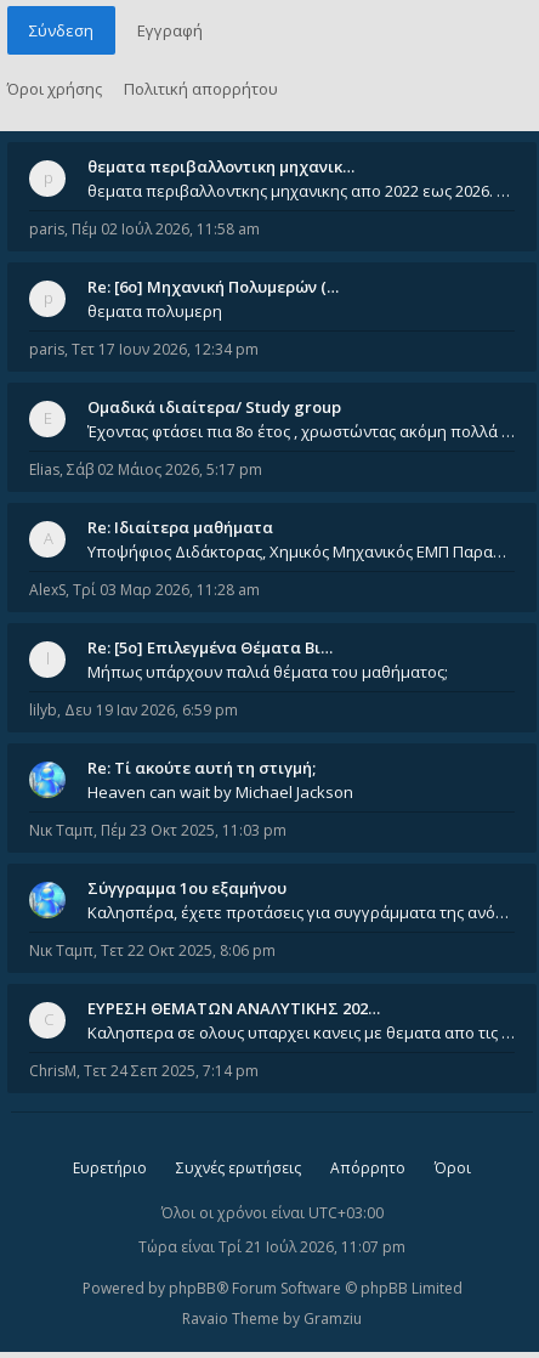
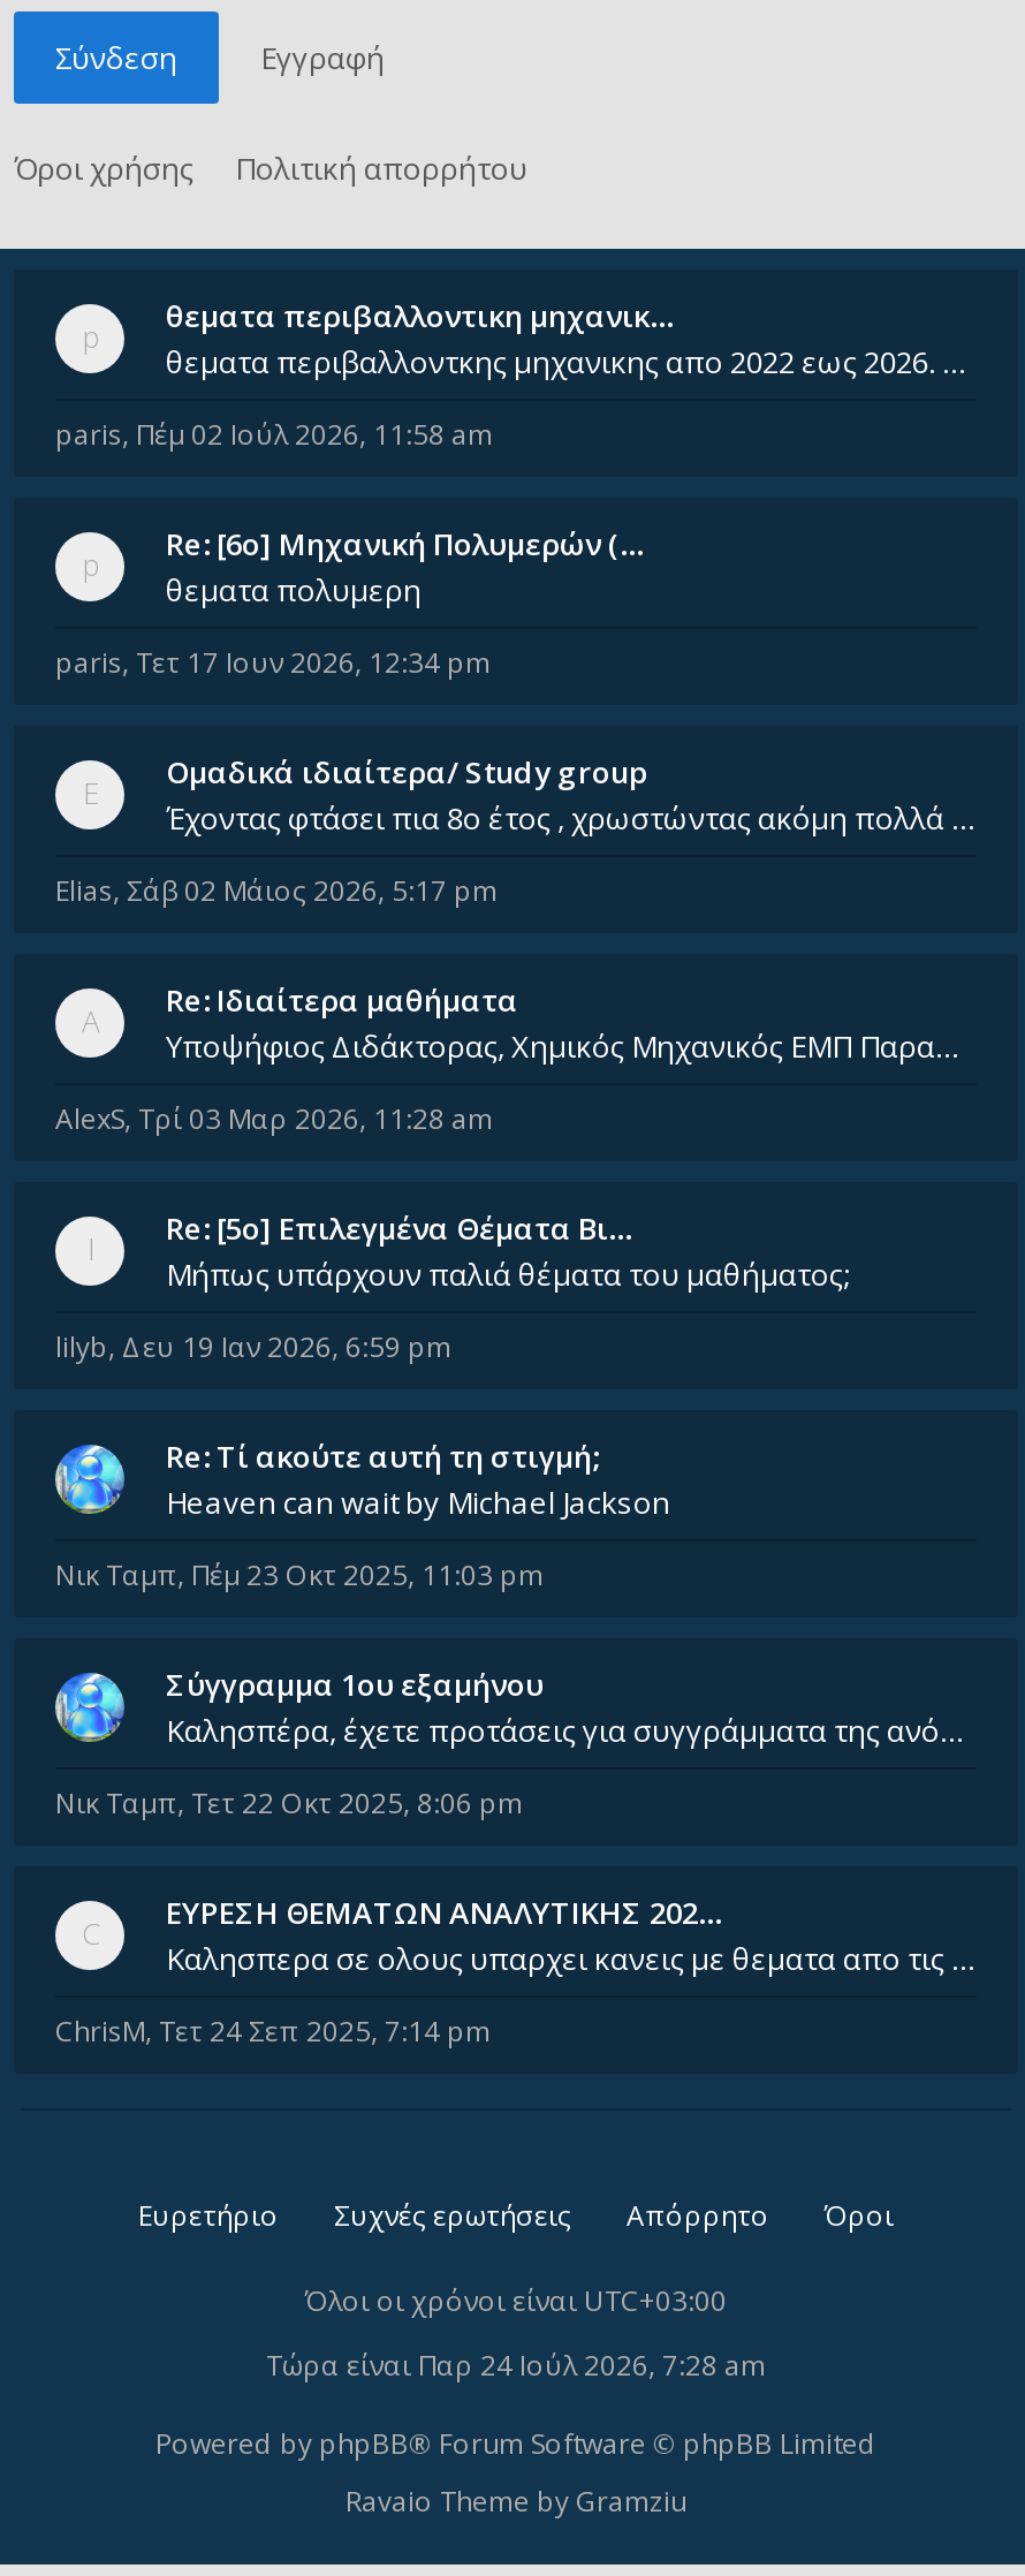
[138,1237,405,1257] Τώρα είναι Τρί 21 Ιούλ 2026, 11:07 pm -> [266,2346,766,2385] Τώρα είναι Παρ 24 Ιούλ 2026, 7:28 am

